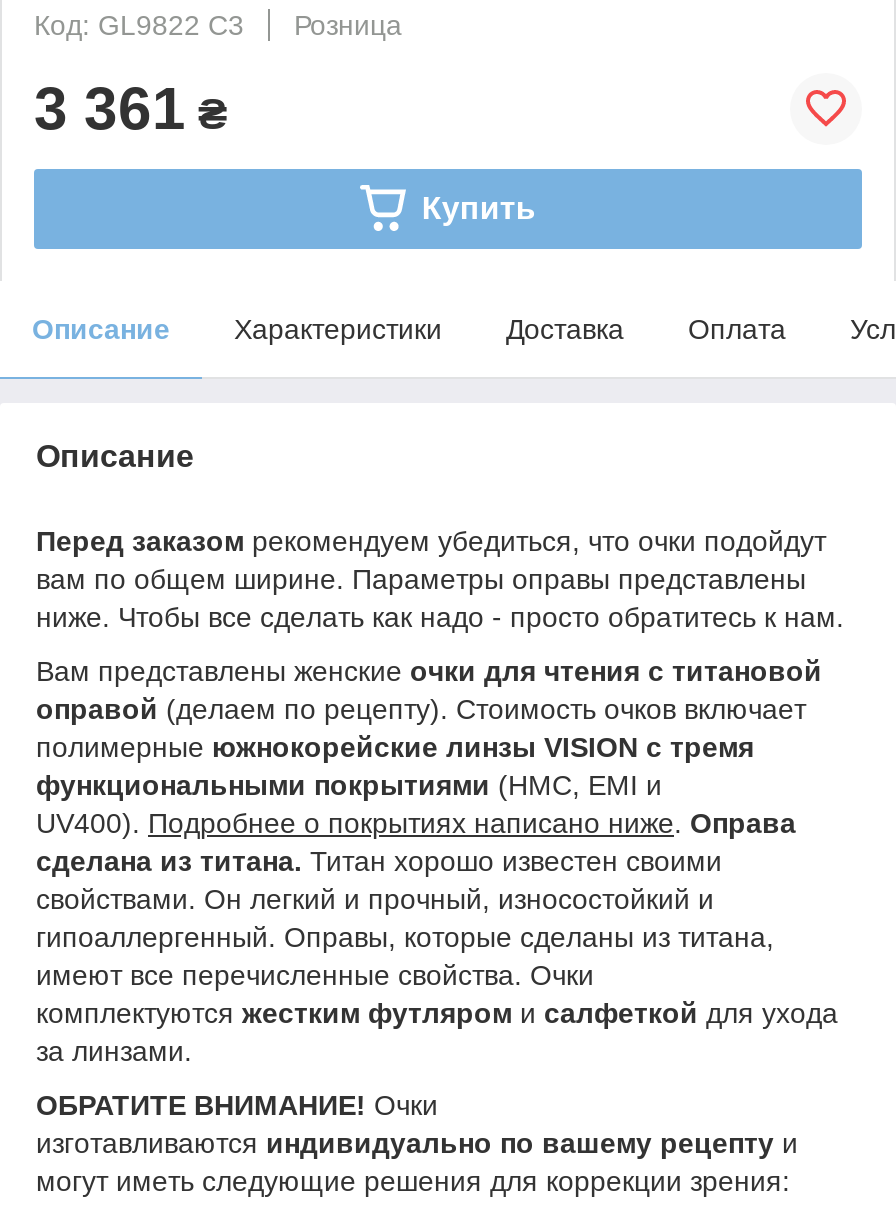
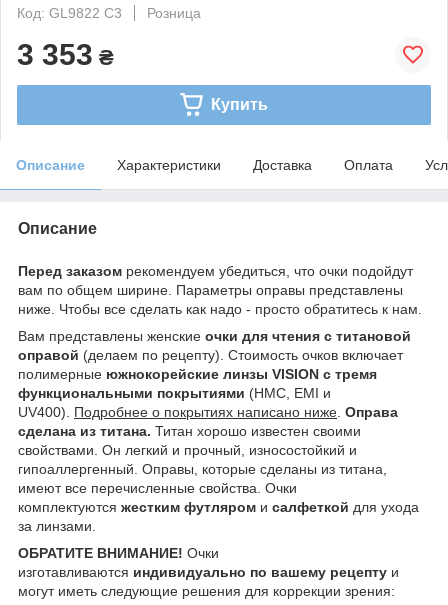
[34,75,228,141] 3 361 ₴ -> [17,38,114,71] 3 353 ₴

